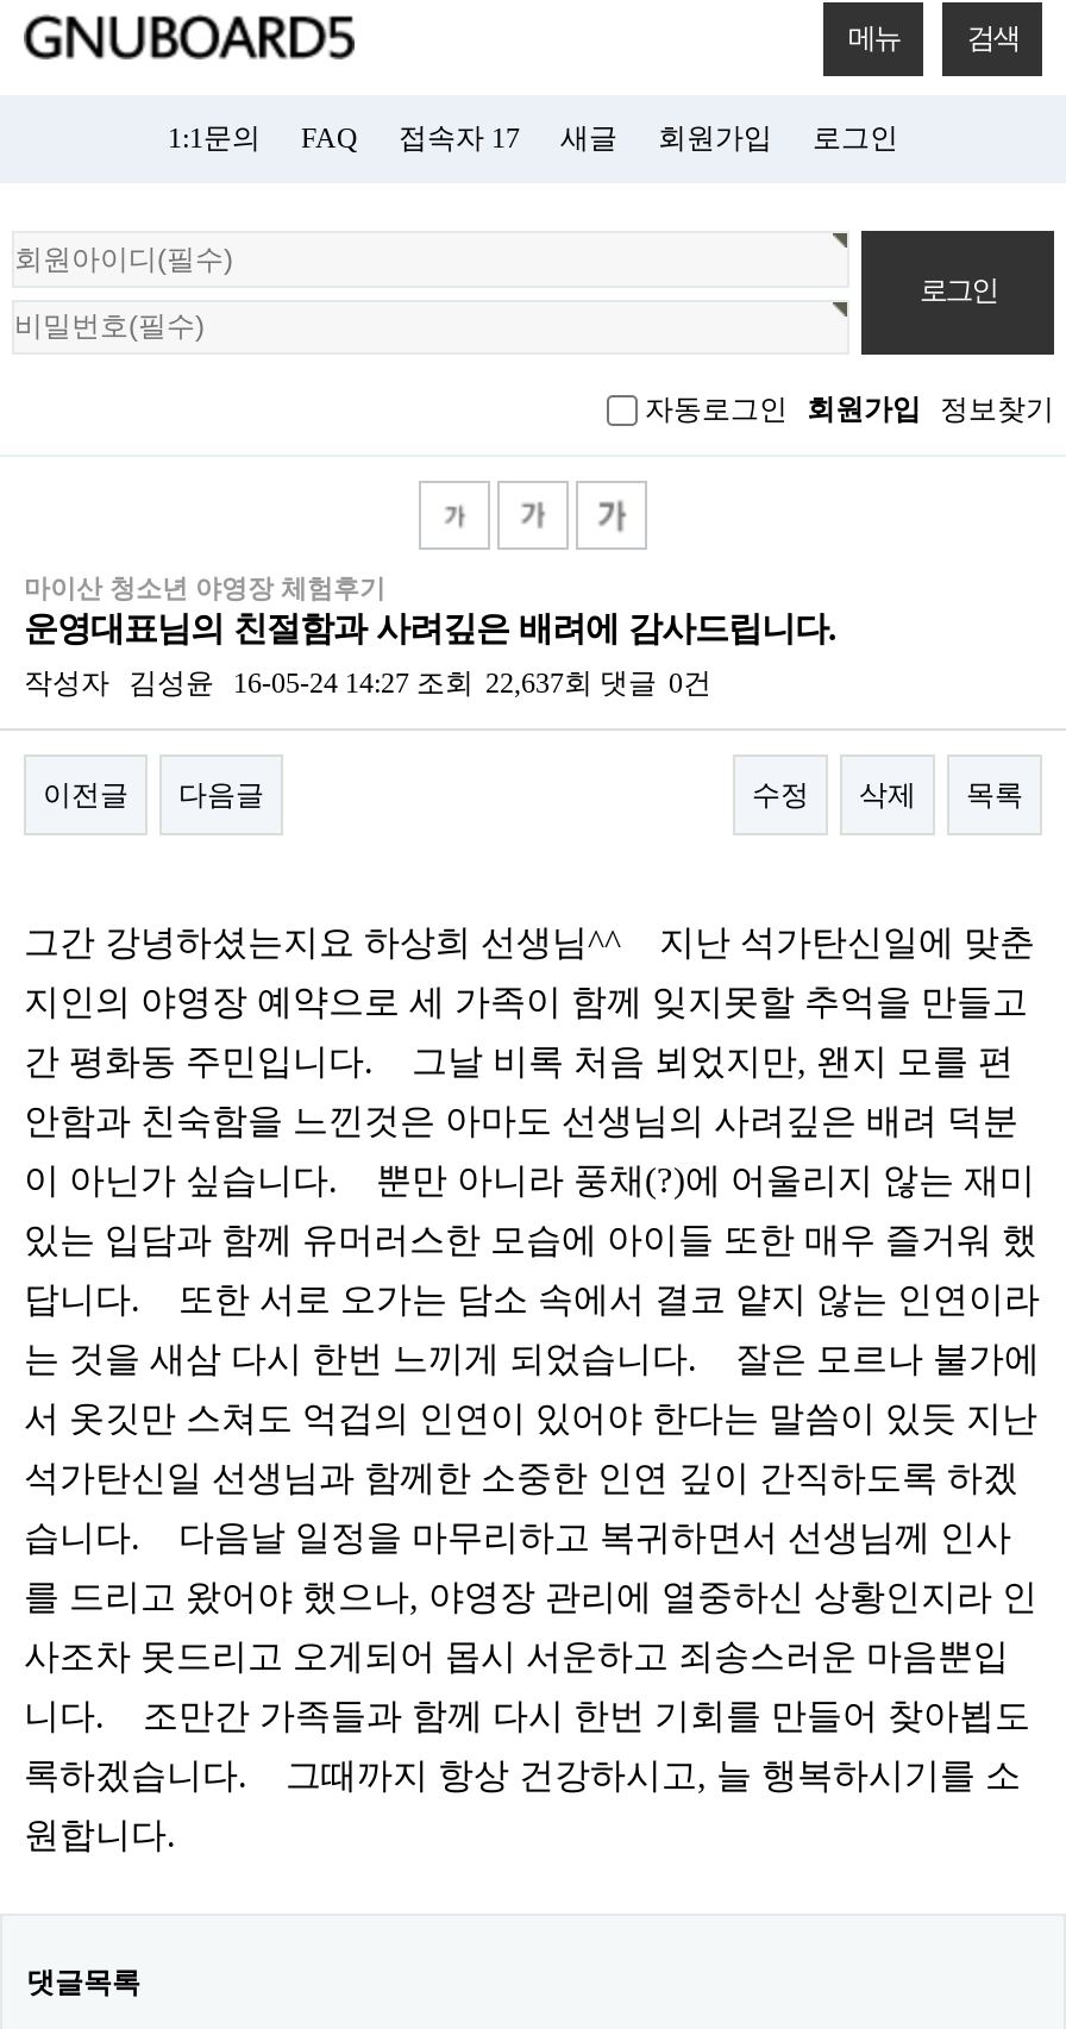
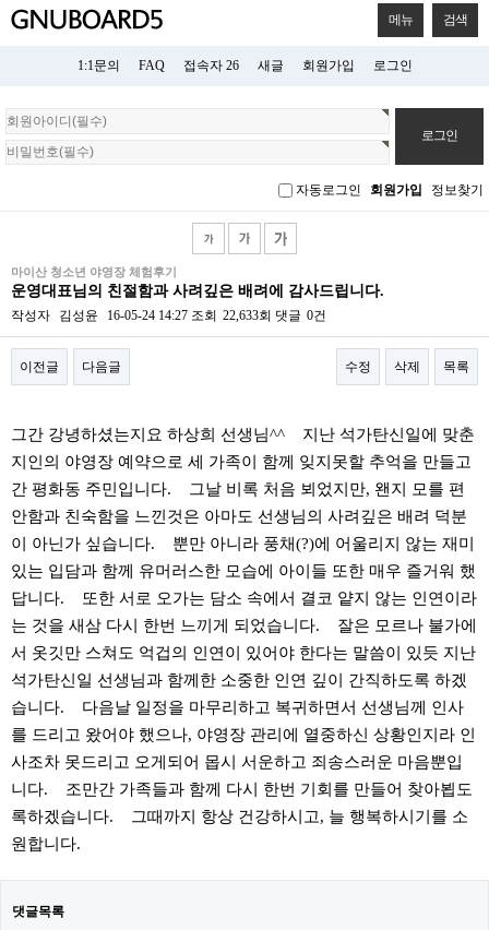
[399,121,520,155] 접속자 17 -> [183,58,238,73] 접속자 26
[24,667,711,700] 작성자 김성윤 16-05-24 14:27 조회 22,637회 댓글 0건 -> [11,308,326,323] 작성자 김성윤 16-05-24 14:27 조회 22,633회 댓글 0건

